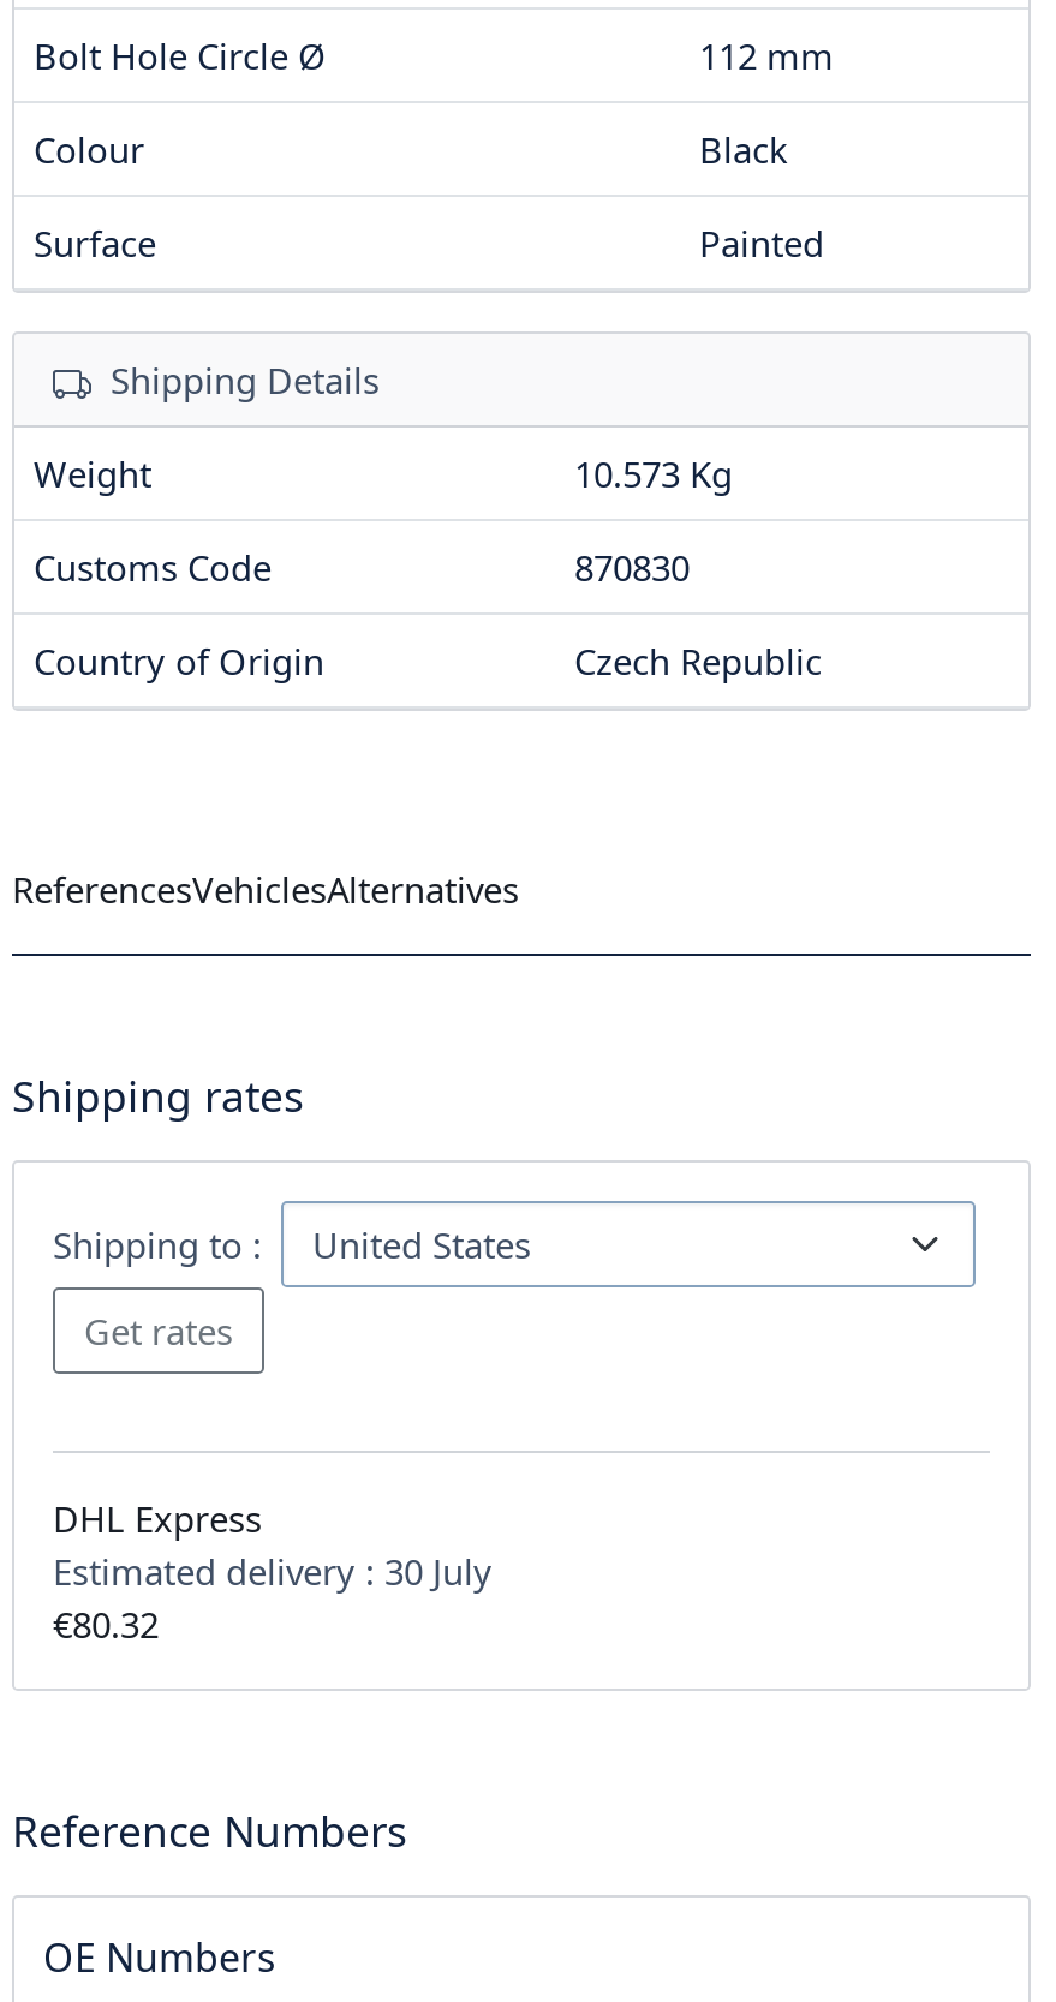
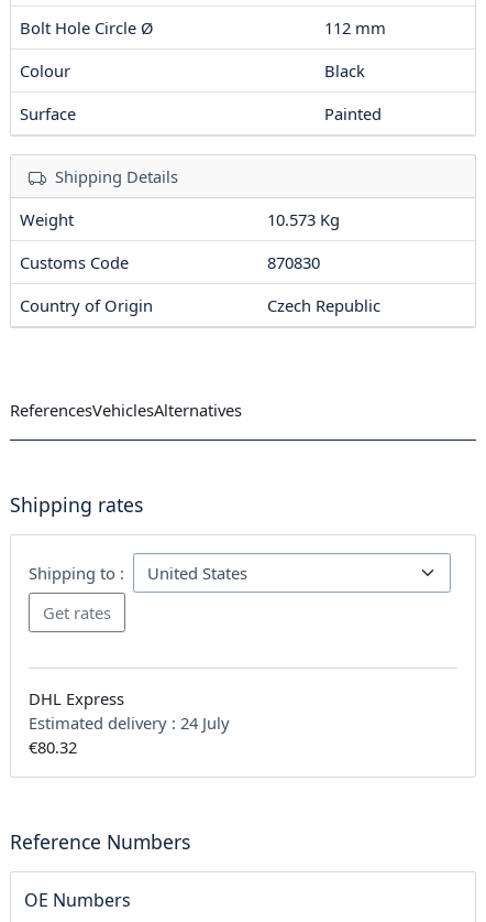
[53,1547,493,1595] Estimated delivery : 30 July -> [29,712,230,734] Estimated delivery : 24 July

